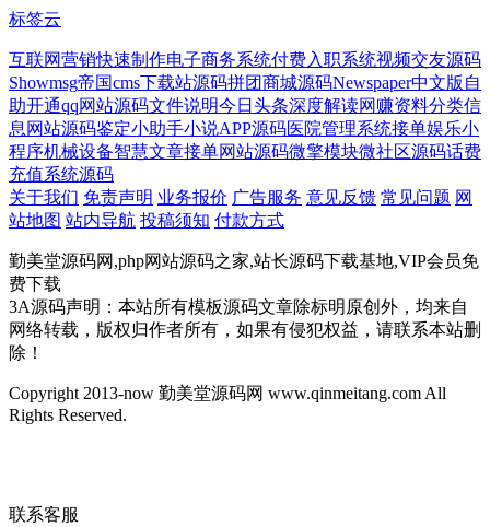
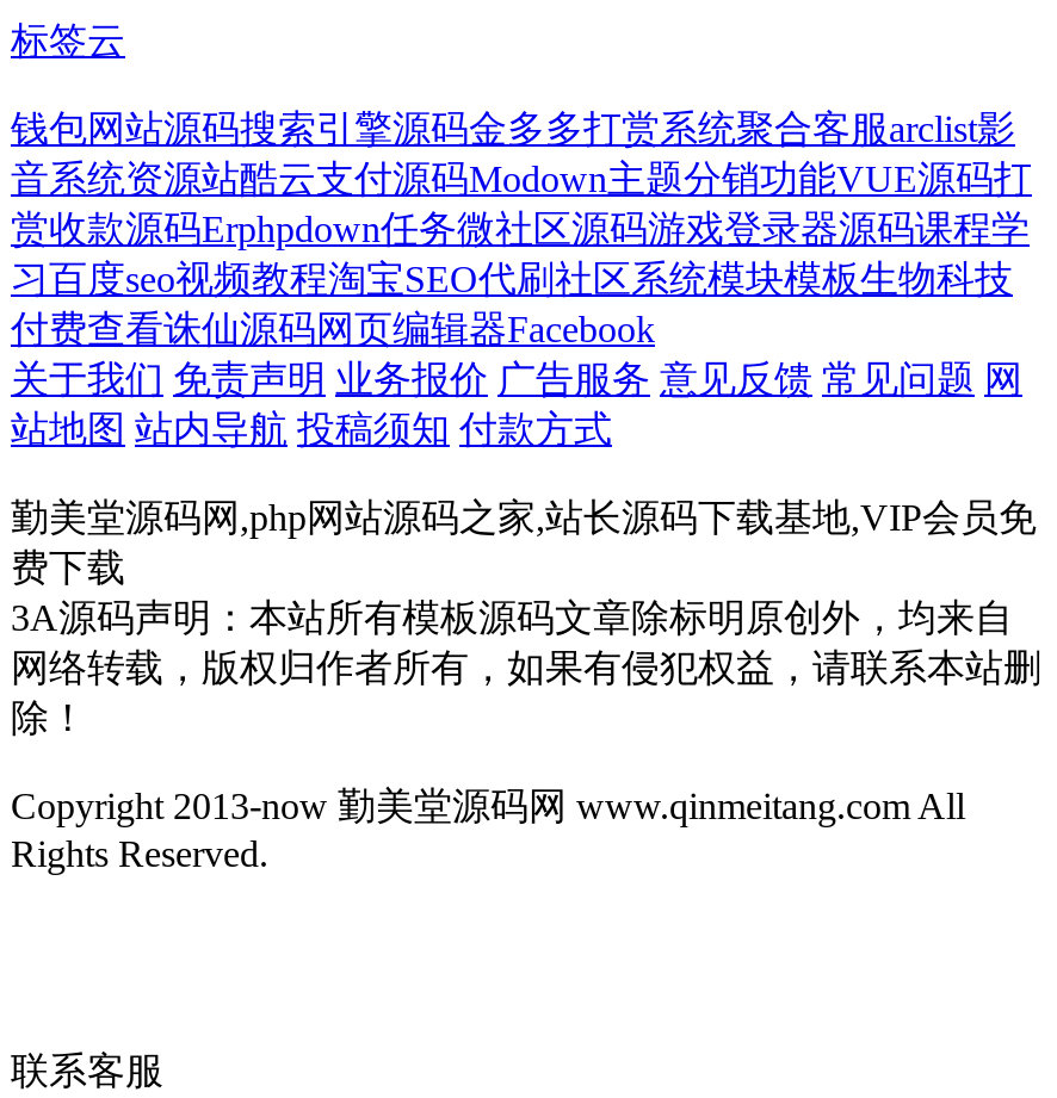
[9,51,481,184] 互联网营销快速制作电子商务系统付费入职系统视频交友源码 | Showmsg帝国cms下载站源码拼团商城源码Newspaper中文版自 | 助开通qq网站源码文件说明今日头条深度解读网赚资料分类信 | 息网站源码鉴定小助手小说APP源码医院管理系统接单娱乐小 | 程序机械设备智慧文章接单网站源码微擎模块微社区源码话费 | 充值系统源码 -> [11,109,1032,350] 钱包网站源码搜索引擎源码金多多打赏系统聚合客服arclist影 | 音系统资源站酷云支付源码Modown主题分销功能VUE源码打 | 赏收款源码Erphpdown任务微社区源码游戏登录器源码课程学 | 习百度seo视频教程淘宝SEO代刷社区系统模块模板生物科技 | 付费查看诛仙源码网页编辑器Facebook

